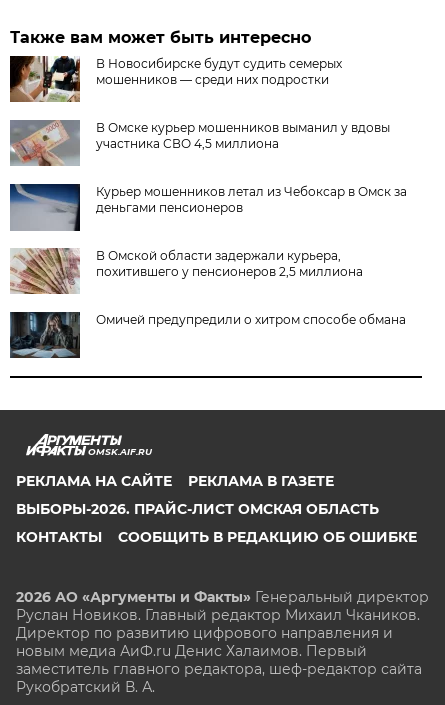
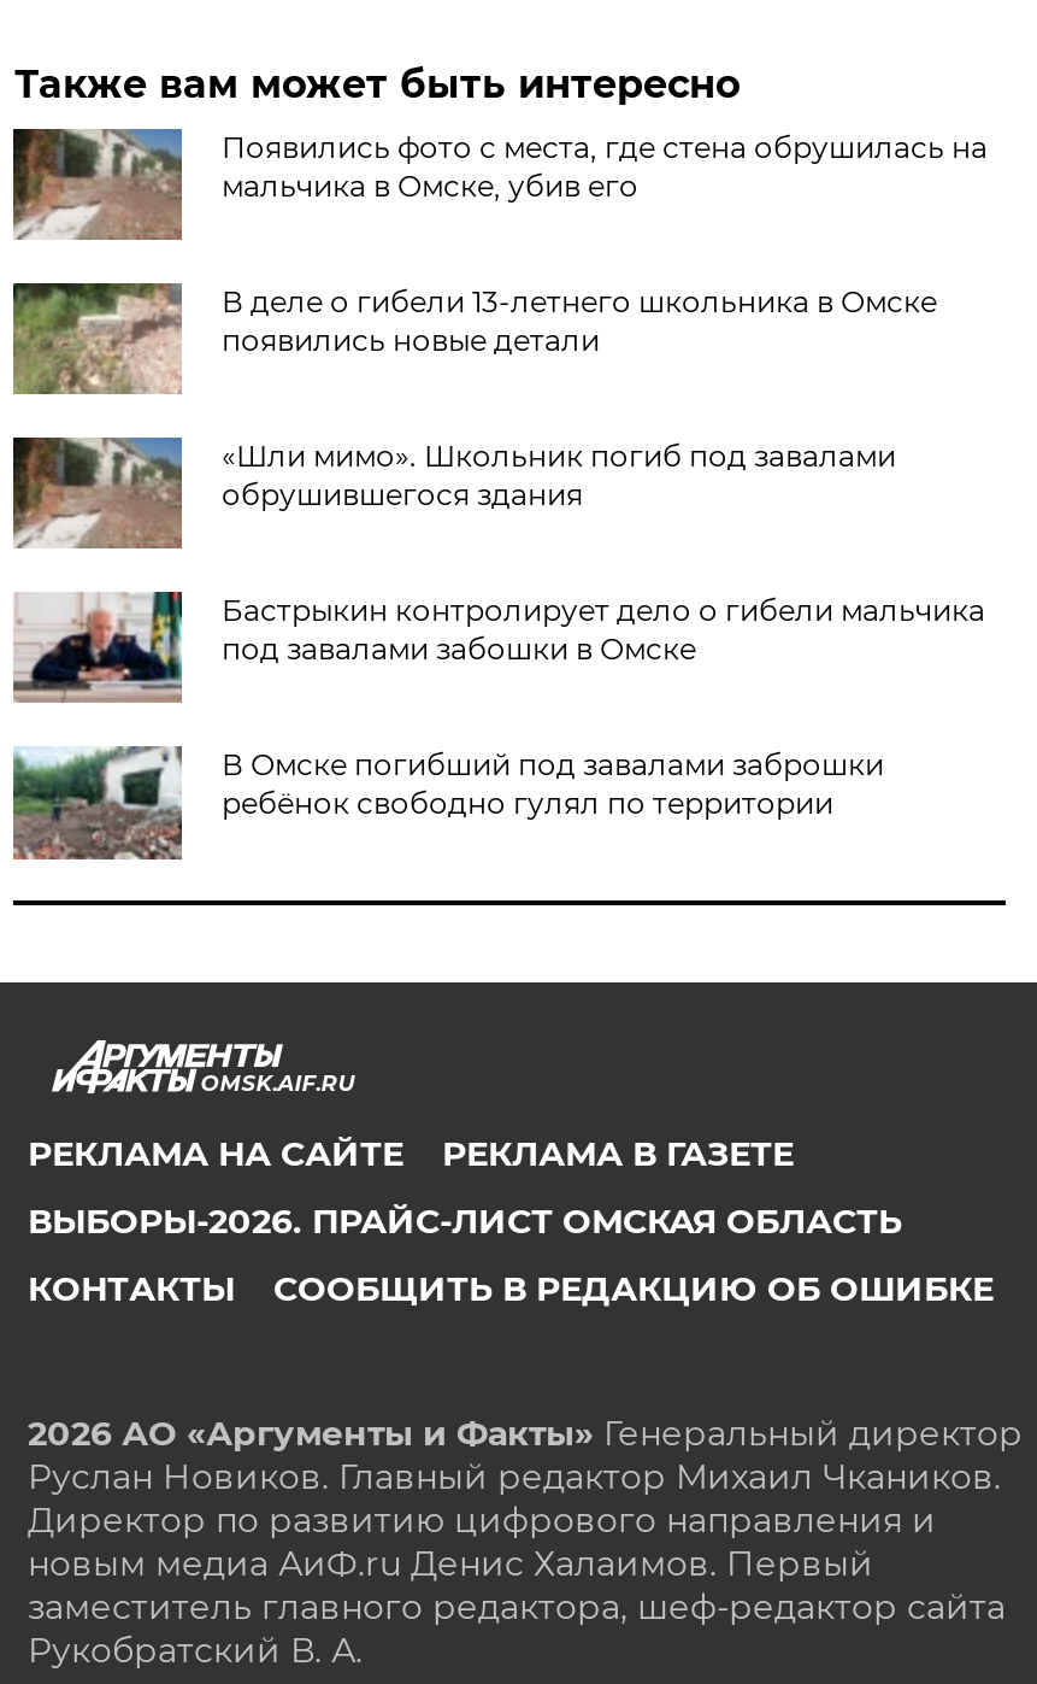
[10,55,342,103] [image] | В Новосибирске будут судить семерых | мошенников — среди них подростки -> [13,127,987,240] [image] | Появились фото с места, где стена обрушилась на | мальчика в Омске, убив его
[10,119,390,166] [image] | В Омске курьер мошенников выманил у вдовы | участника СВО 4,5 миллиона -> [11,281,937,397] [image] | В деле о гибели 13‑летнего школьника в Омске | появились новые детали
[9,183,407,232] [image] | Курьер мошенников летал из Чебоксар в Омск за | деньгами пенсионеров -> [11,435,896,551] [image] | «Шли мимо». Школьник погиб под завалами | обрушившегося здания
[11,248,363,294] [image] | В Омской области задержали курьера, | похитившего у пенсионеров 2,5 миллиона -> [13,589,985,703] [image] | Бастрыкин контролирует дело о гибели мальчика | под завалами забошки в Омске
[9,311,406,359] [image] | Омичей предупредили о хитром способе обмана -> [11,744,884,862] [image] | В Омске погибший под завалами заброшки | ребёнок свободно гулял по территории

